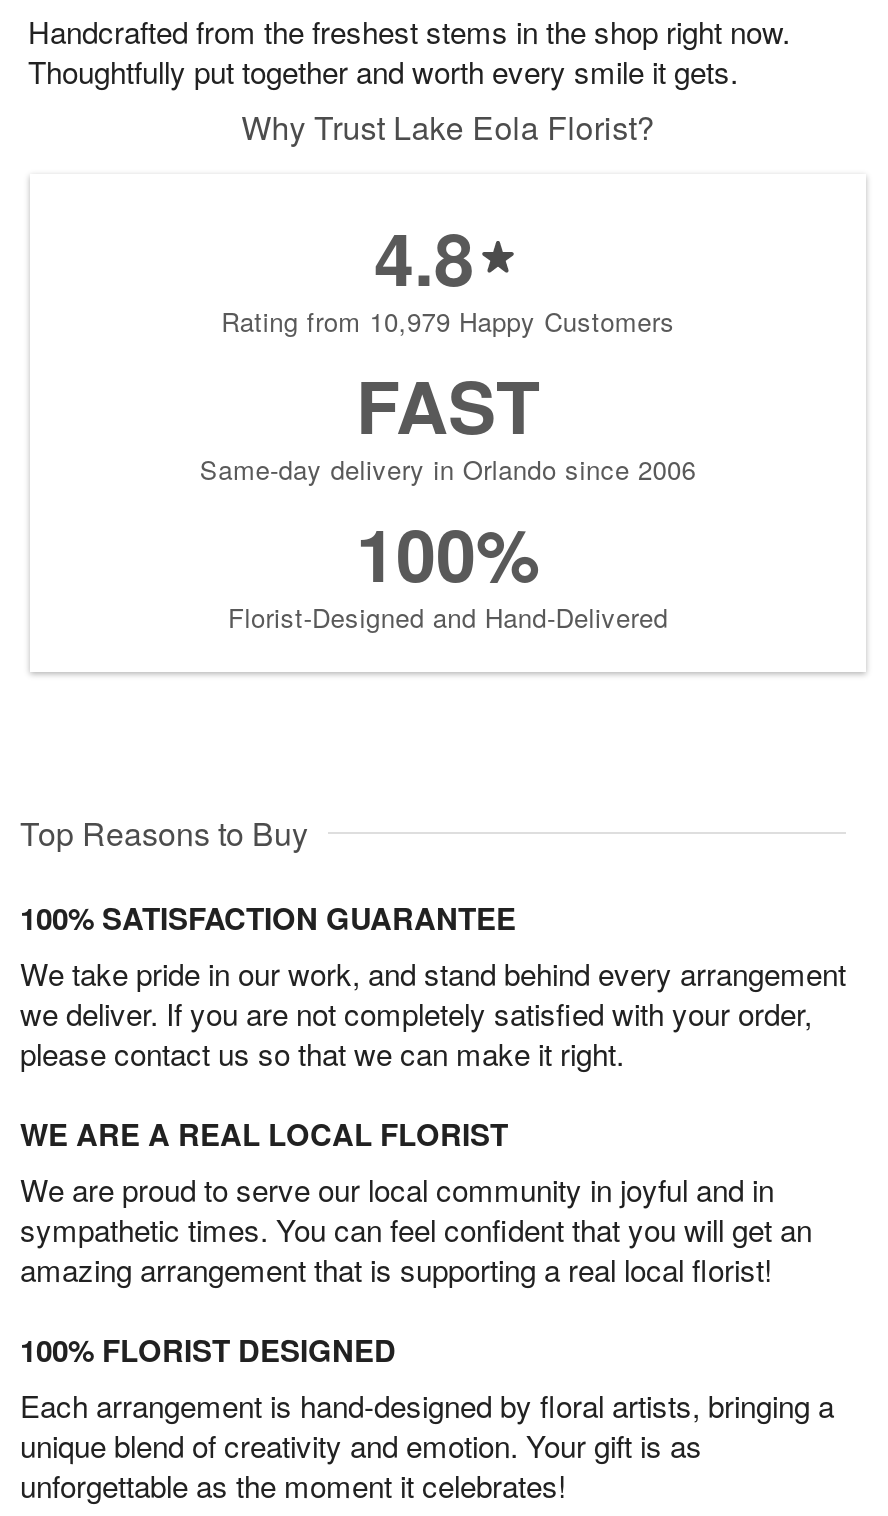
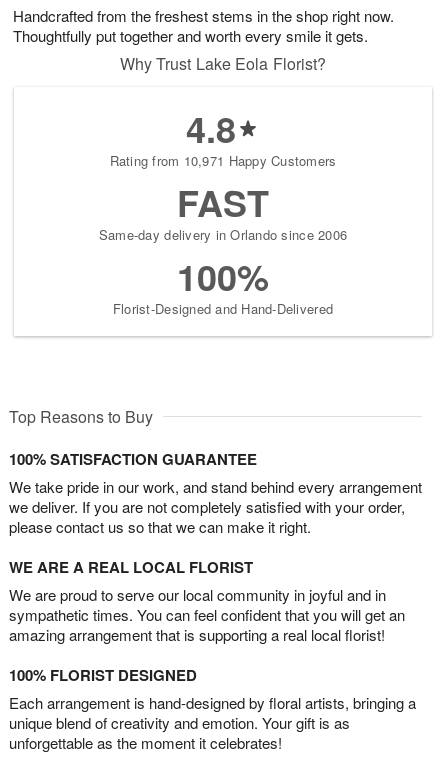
[221,301,675,339] Rating from 10,979 Happy Customers -> [110,150,336,169] Rating from 10,971 Happy Customers

